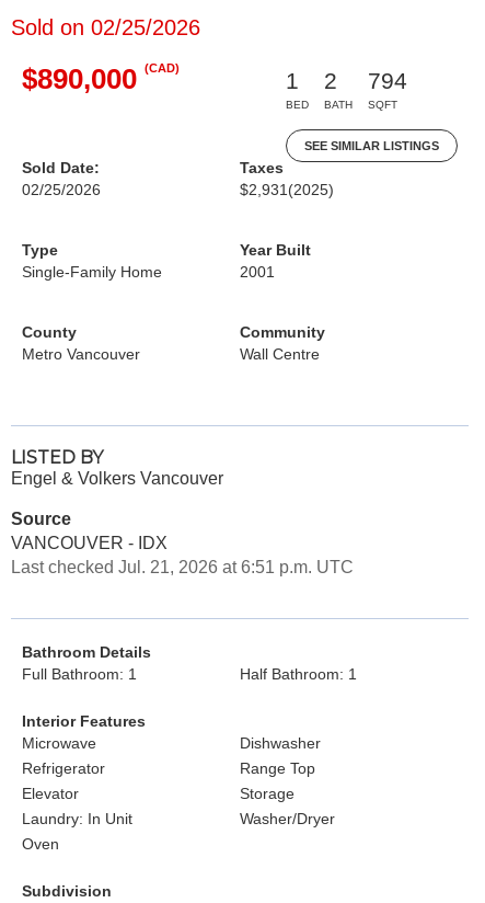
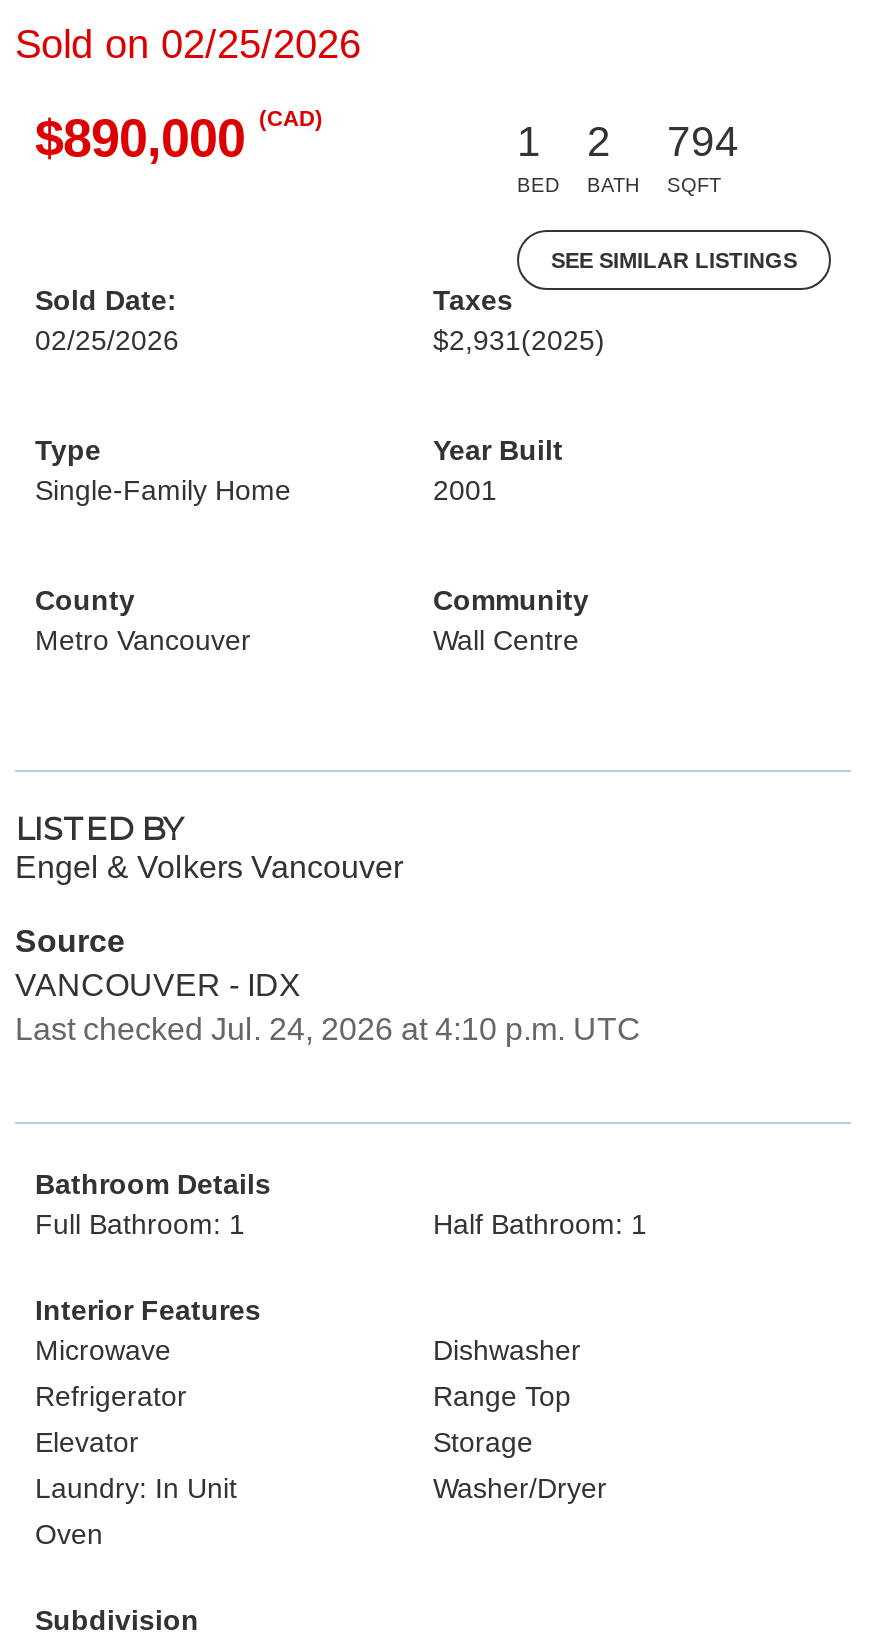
[11,558,354,576] Last checked Jul. 21, 2026 at 6:51 p.m. UTC -> [15,1012,641,1046] Last checked Jul. 24, 2026 at 4:10 p.m. UTC

